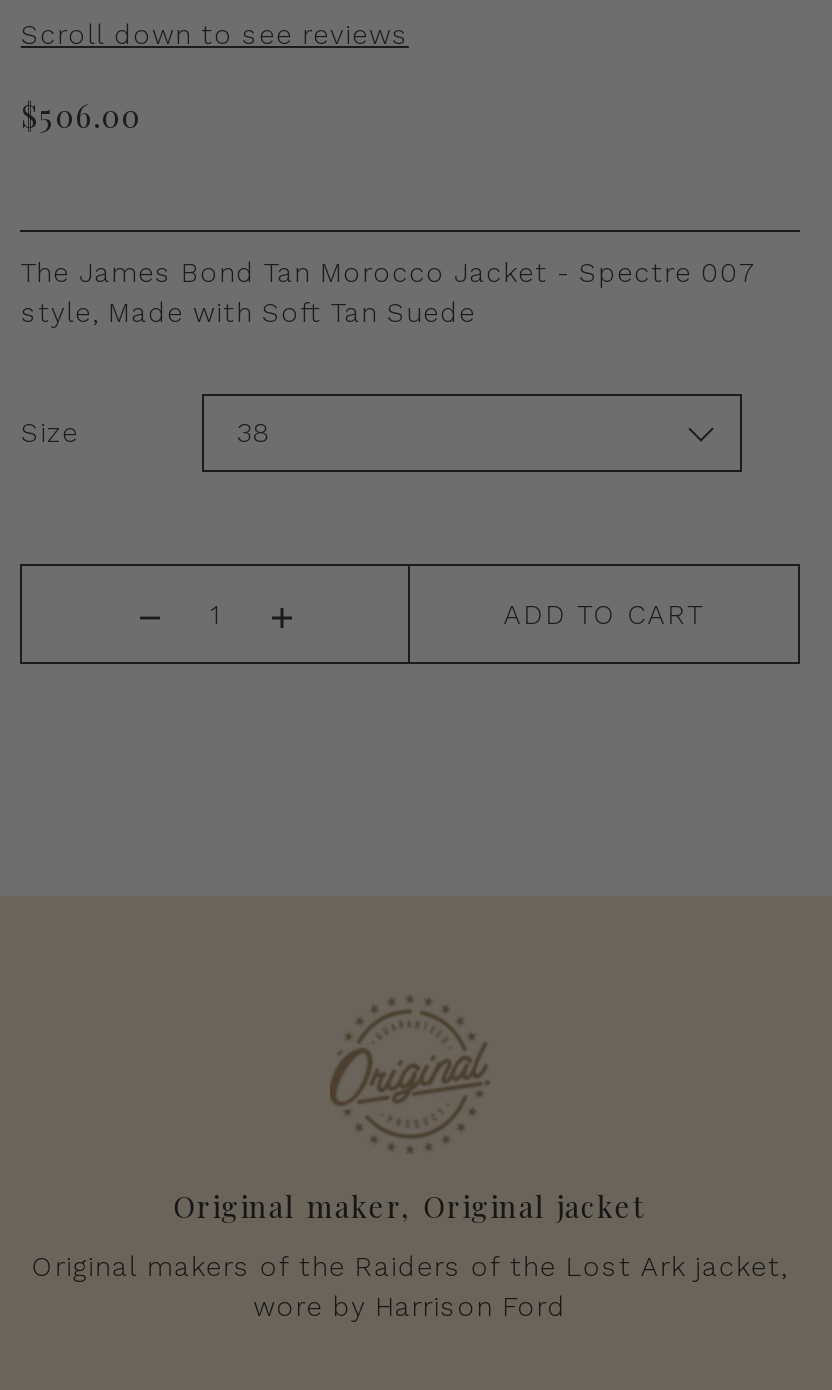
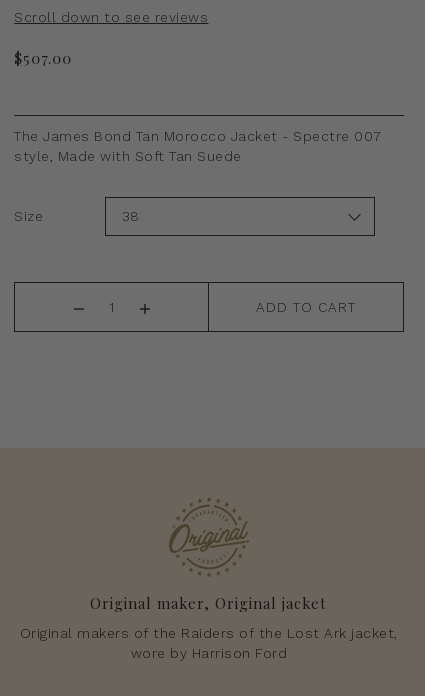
[21,94,141,136] $506.00 -> [14,47,72,68] $507.00

